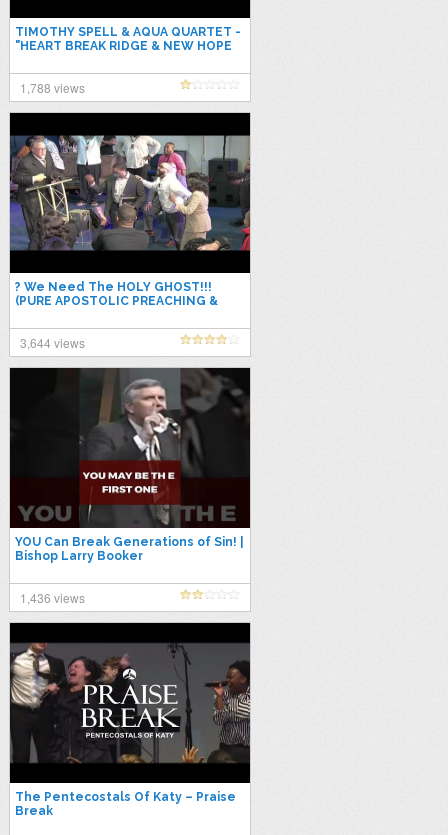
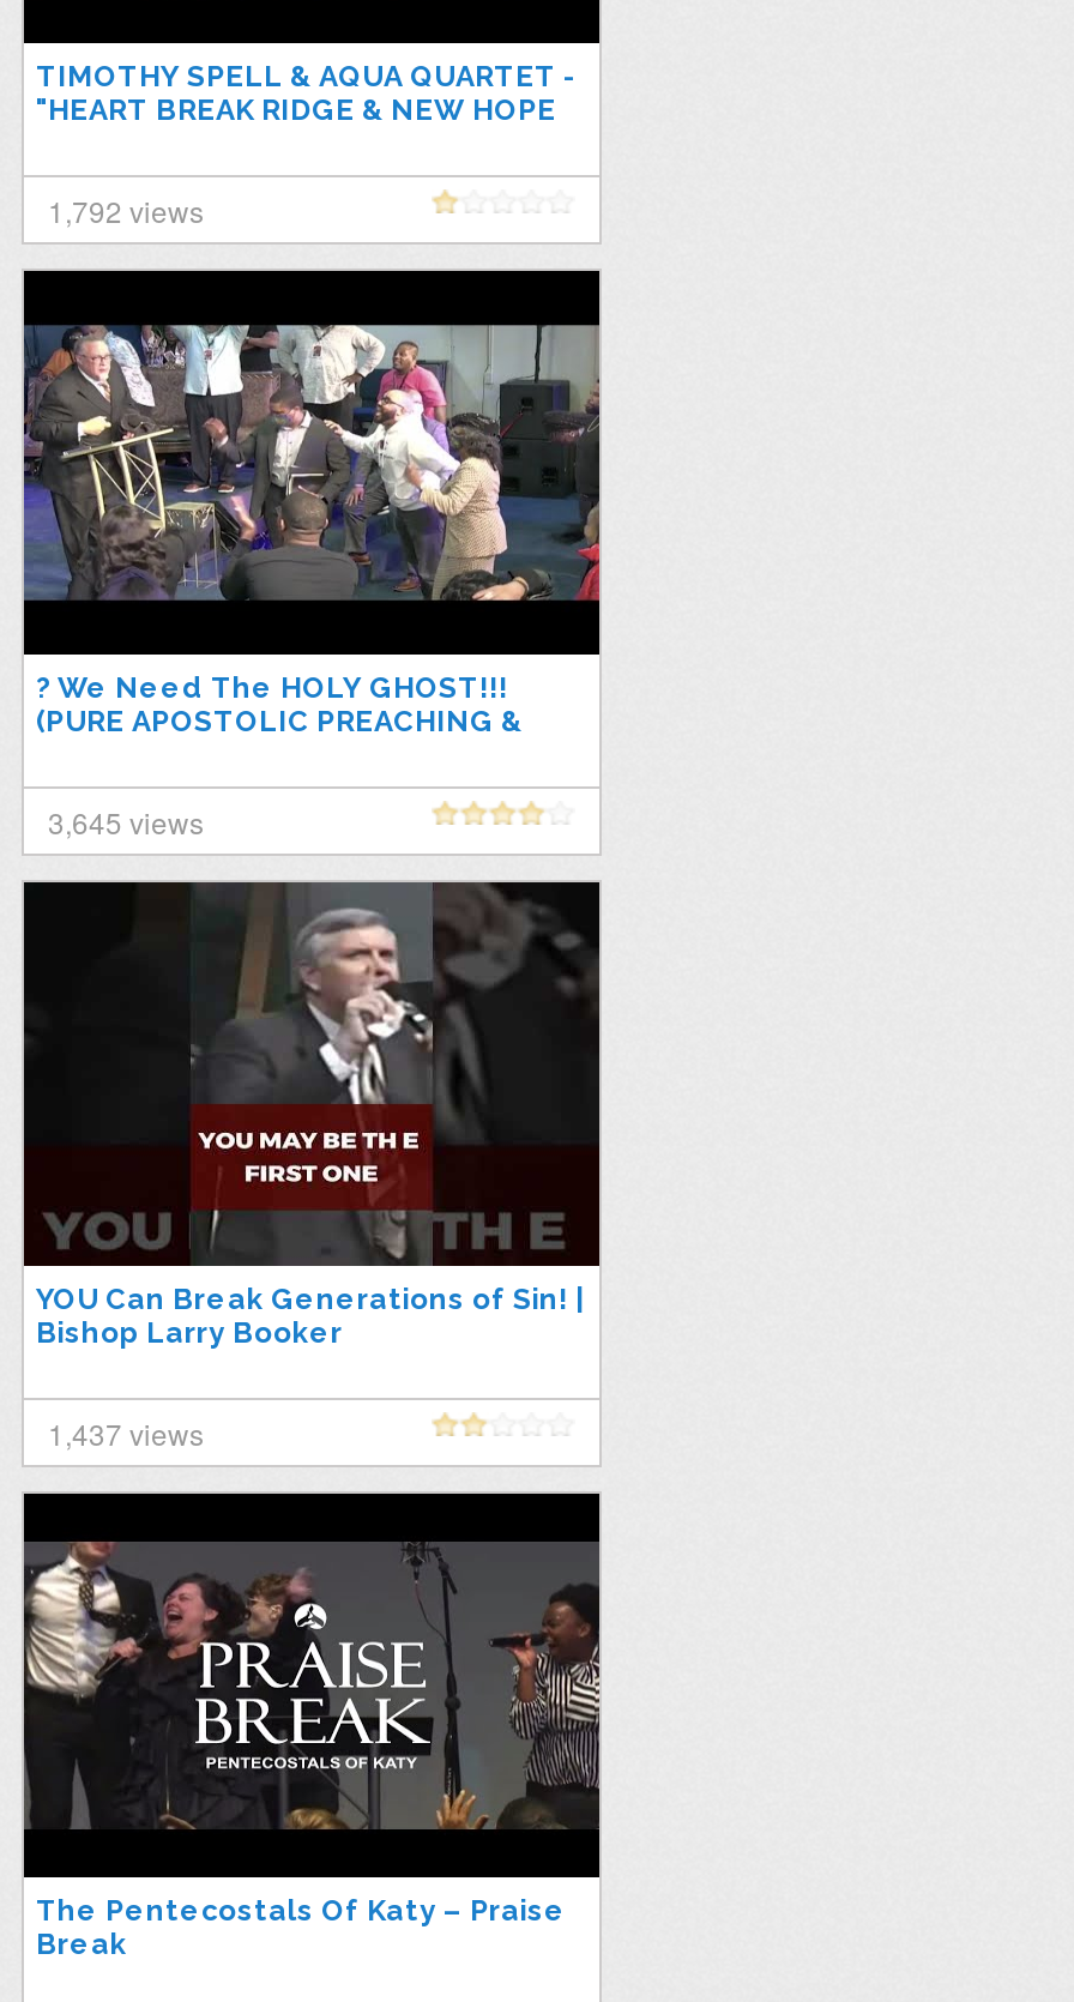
[20,79,85,96] 1,788 views -> [48,189,204,230] 1,792 views
[20,334,85,351] 3,644 views -> [48,801,204,842] 3,645 views
[20,589,85,606] 1,436 views -> [48,1412,204,1453] 1,437 views

